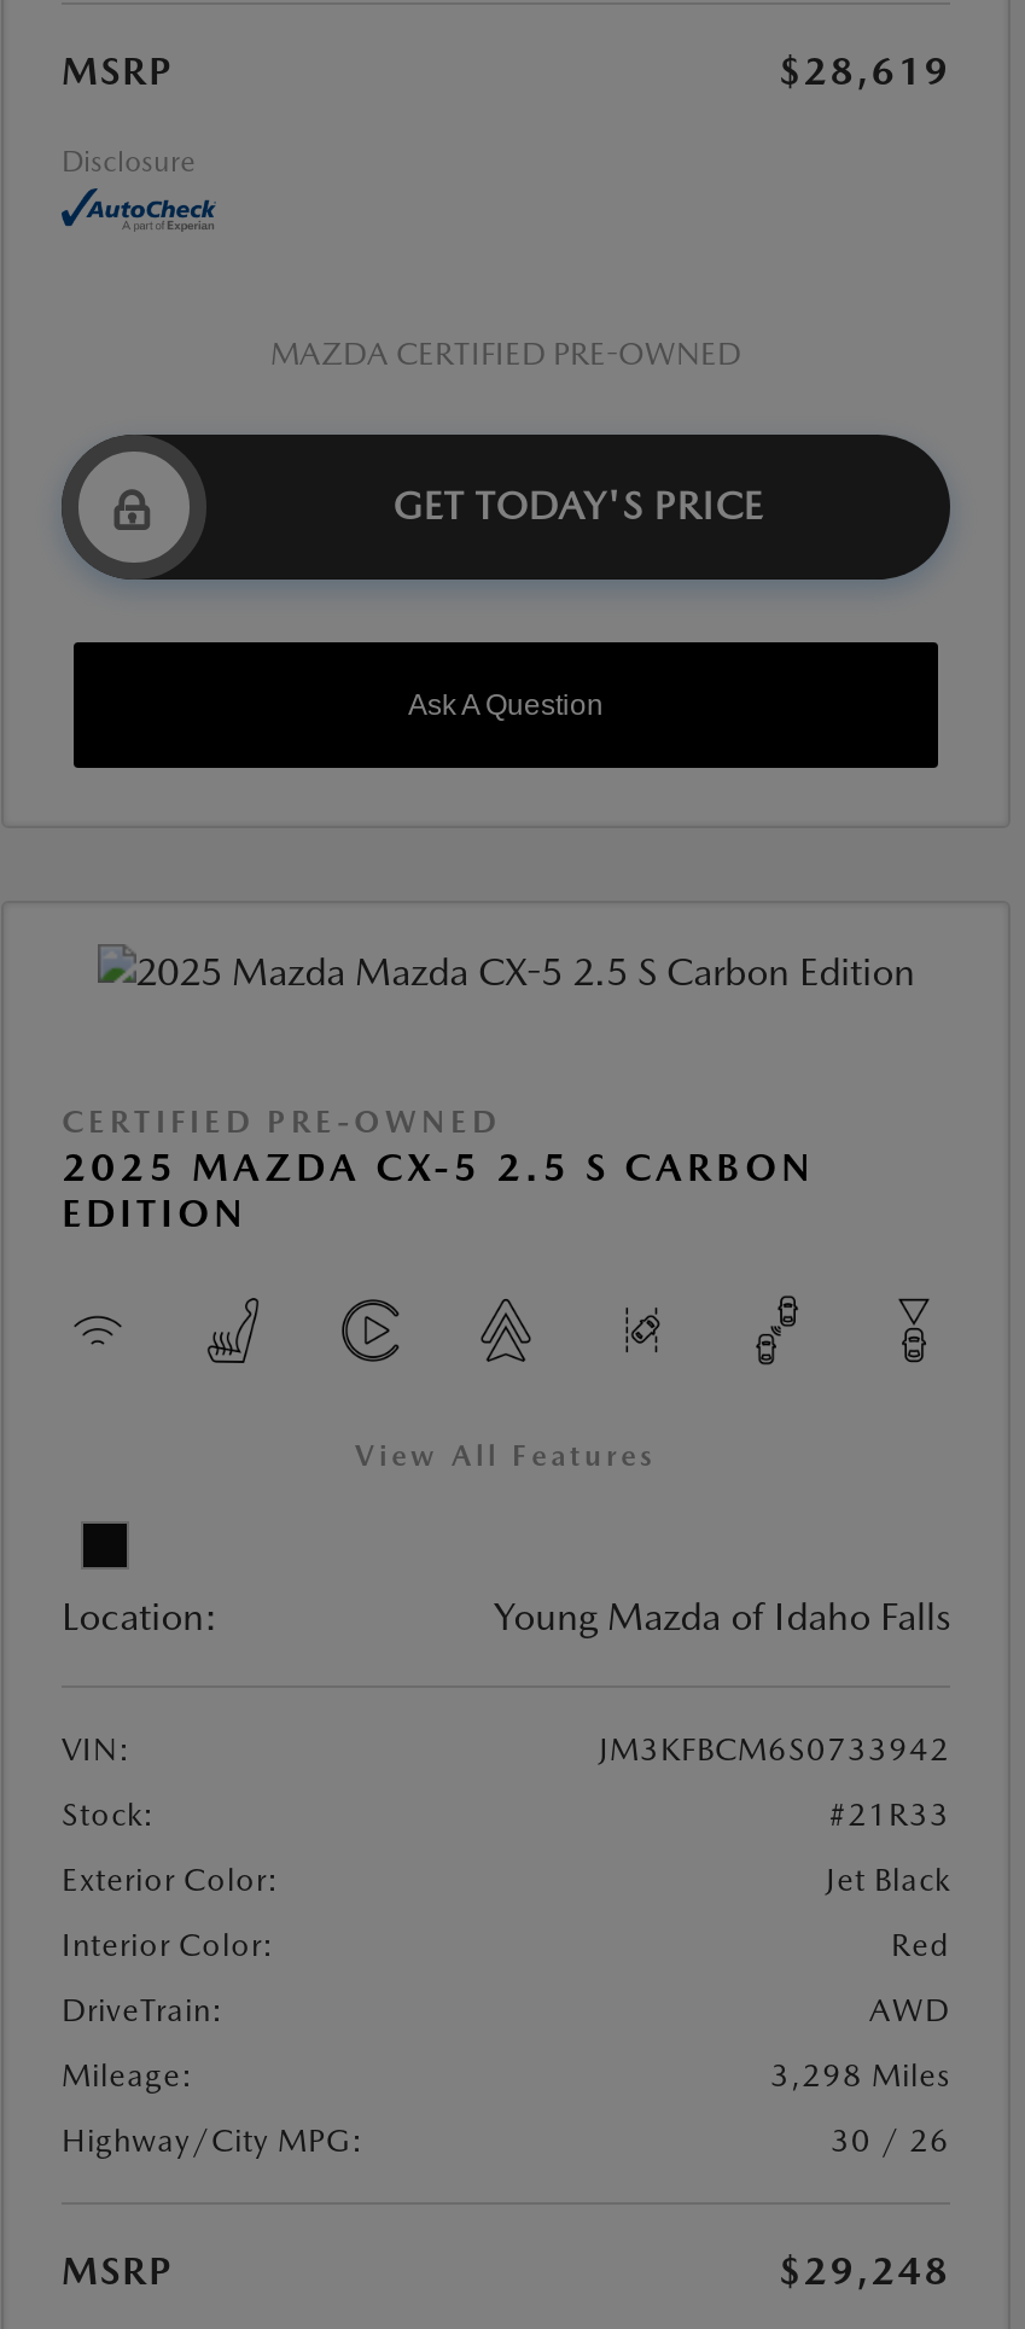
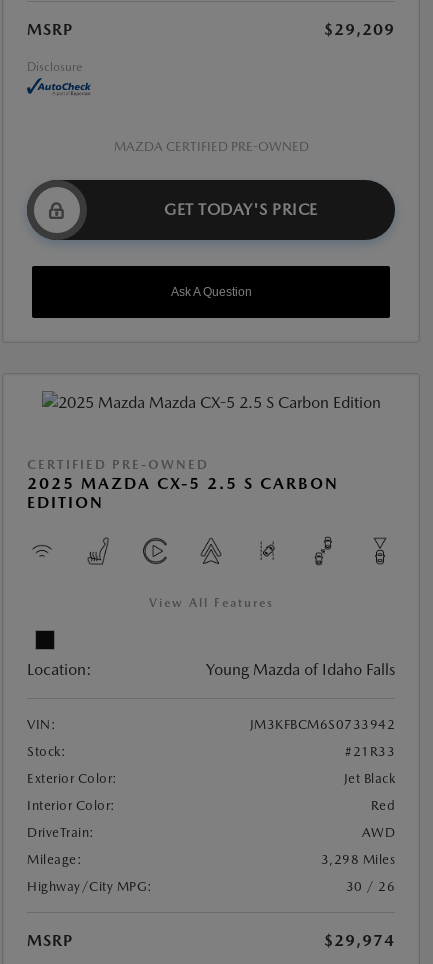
[779,49,950,94] $28,619 -> [324,20,395,39] $29,209
[779,2249,950,2295] $29,248 -> [324,931,395,950] $29,974

